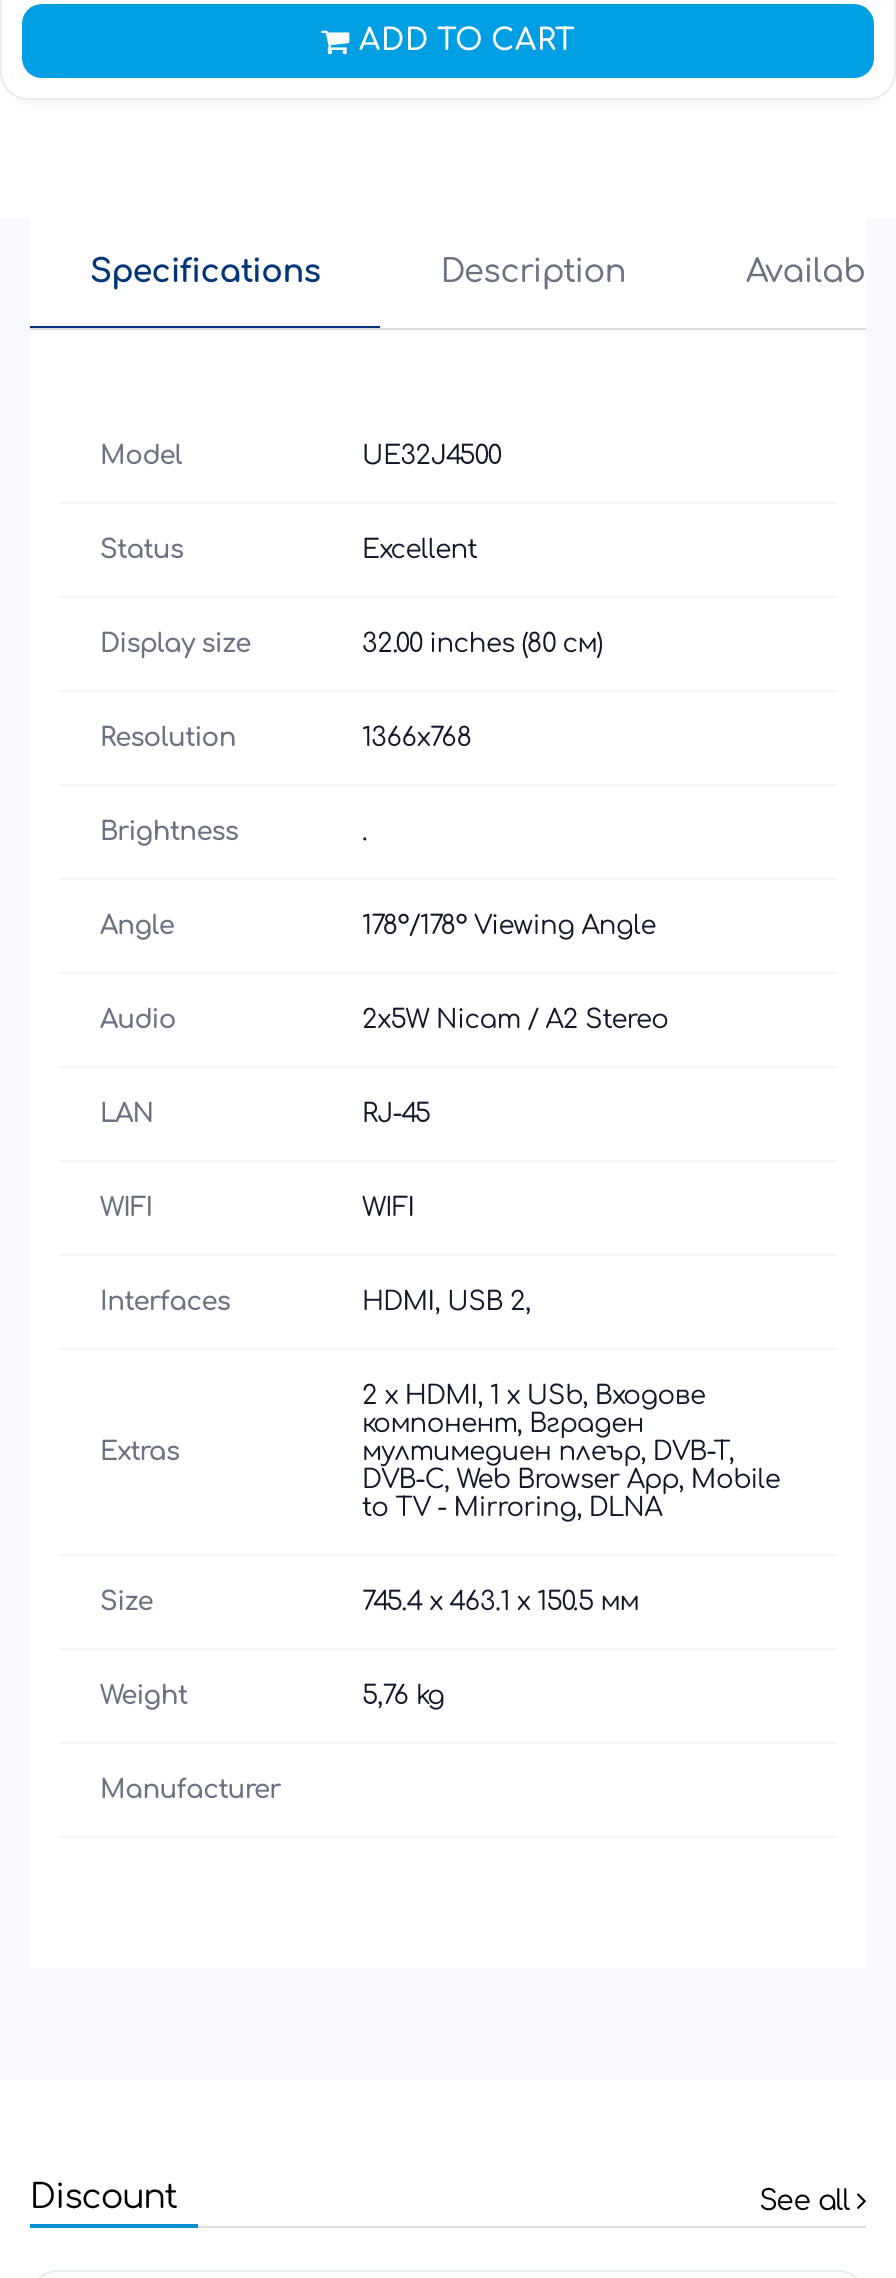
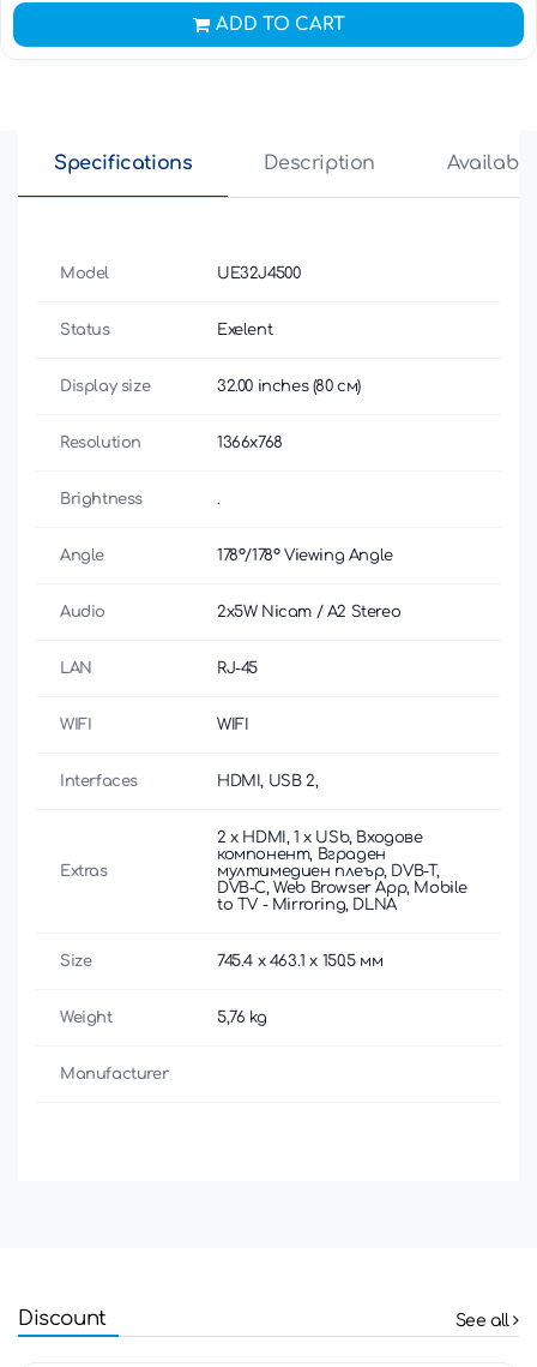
[362,535,477,563] Excellent -> [217,321,272,338] Exelent

